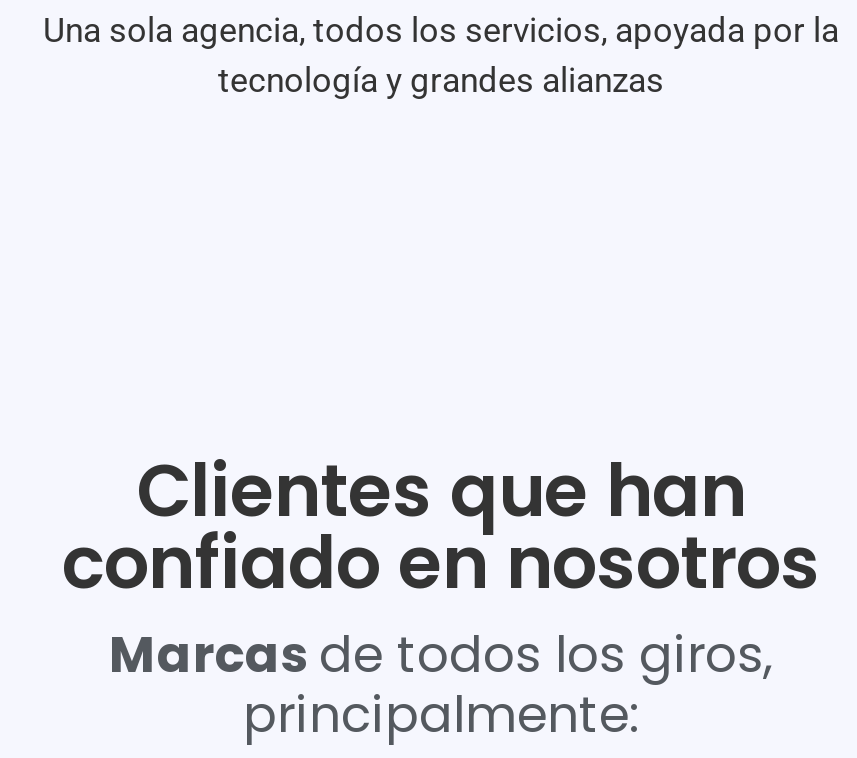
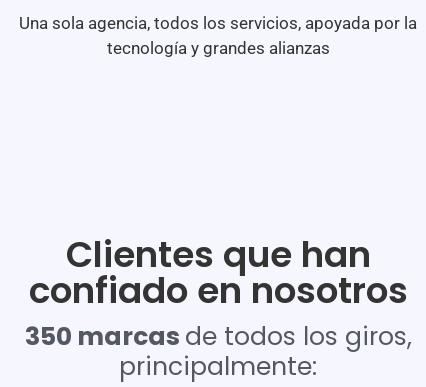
[109,621,773,691] Marcas de todos los giros, -> [24,319,411,354] 350 marcas de todos los giros,

